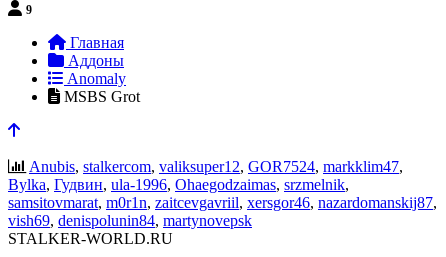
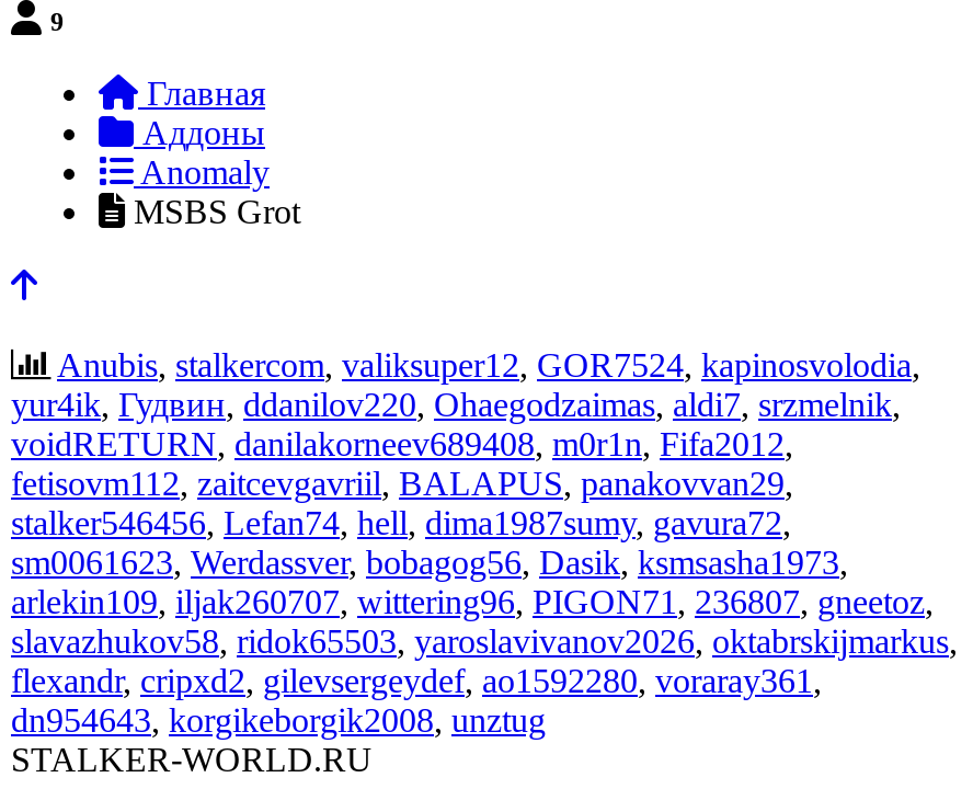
[8,158,437,229] Anubis, stalkercom, valiksuper12, GOR7524, markklim47, | Bylka, Гудвин, ula-1996, Ohaegodzaimas, srzmelnik, | samsitovmarat, m0r1n, zaitcevgavriil, xersgor46, nazardomanskij87, | vish69, denispolunin84, martynovepsk -> [11,346,958,739] Anubis, stalkercom, valiksuper12, GOR7524, kapinosvolodia, | yur4ik, Гудвин, ddanilov220, Ohaegodzaimas, aldi7, srzmelnik, | voidRETURN, danilakorneev689408, m0r1n, Fifa2012, | fetisovm112, zaitcevgavriil, BALAPUS, panakovvan29, | stalker546456, Lefan74, hell, dima1987sumy, gavura72, | sm0061623, Werdassver, bobagog56, Dasik, ksmsasha1973, | arlekin109, iljak260707, wittering96, PIGON71, 236807, gneetoz, | slavazhukov58, ridok65503, yaroslavivanov2026, oktabrskijmarkus, | flexandr, cripxd2, gilevsergeydef, ao1592280, voraray361, | dn954643, korgikeborgik2008, unztug

